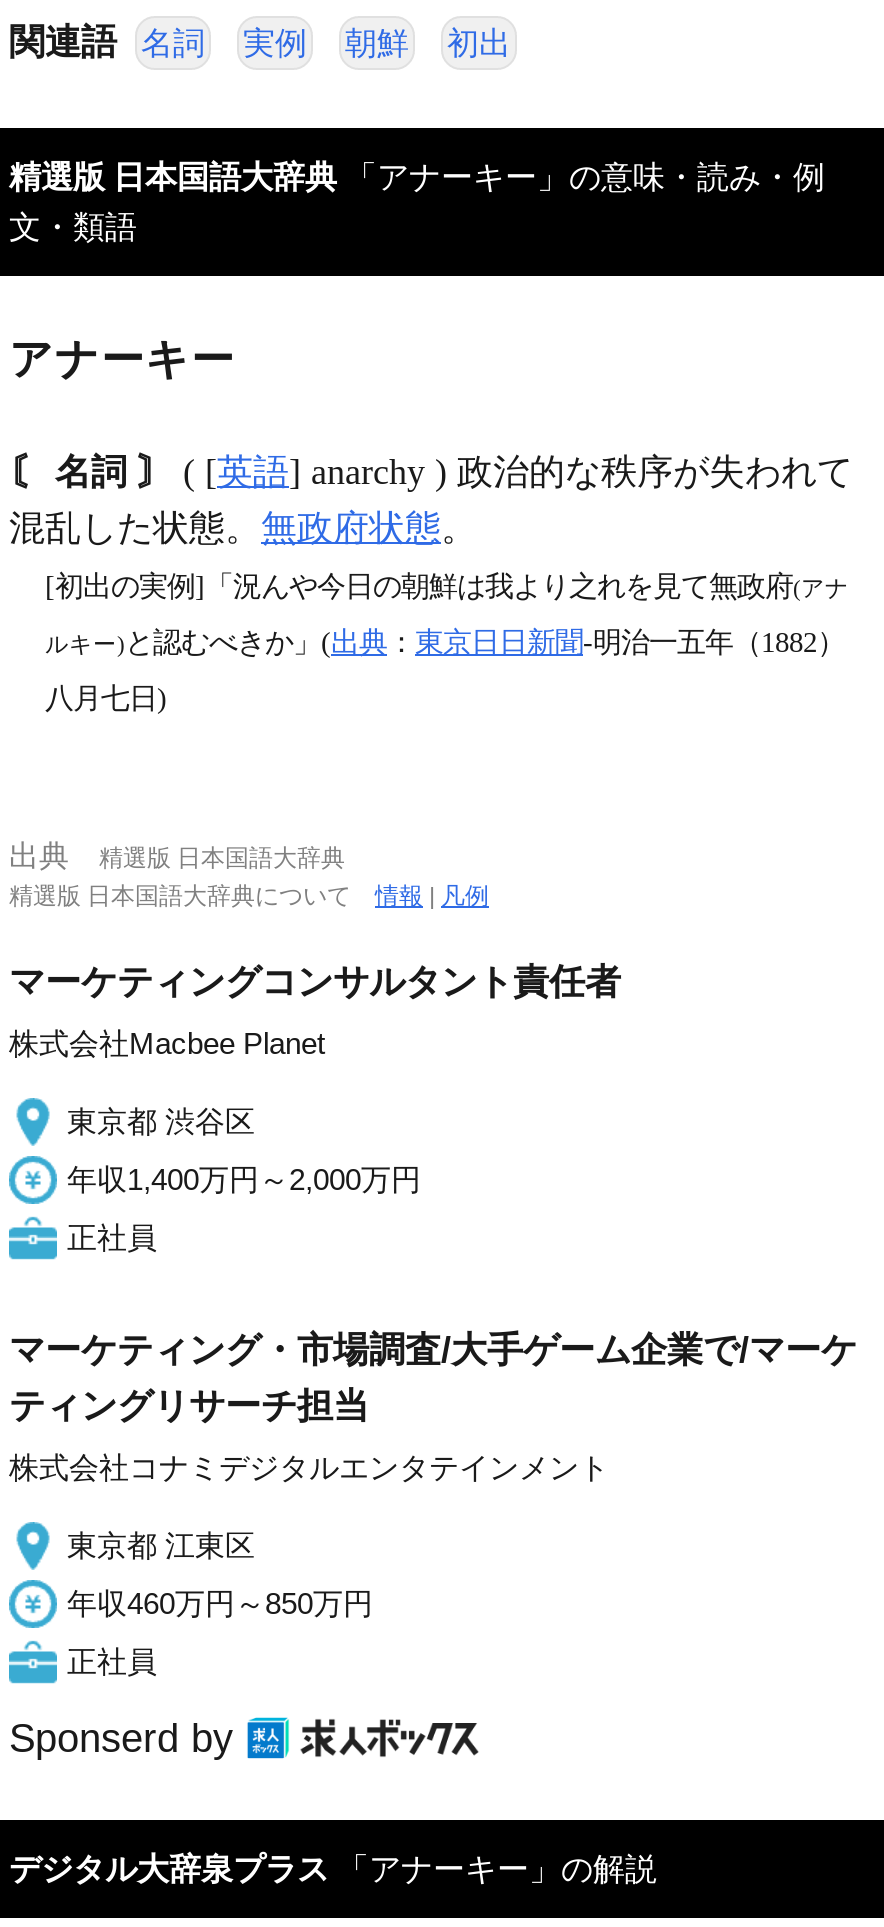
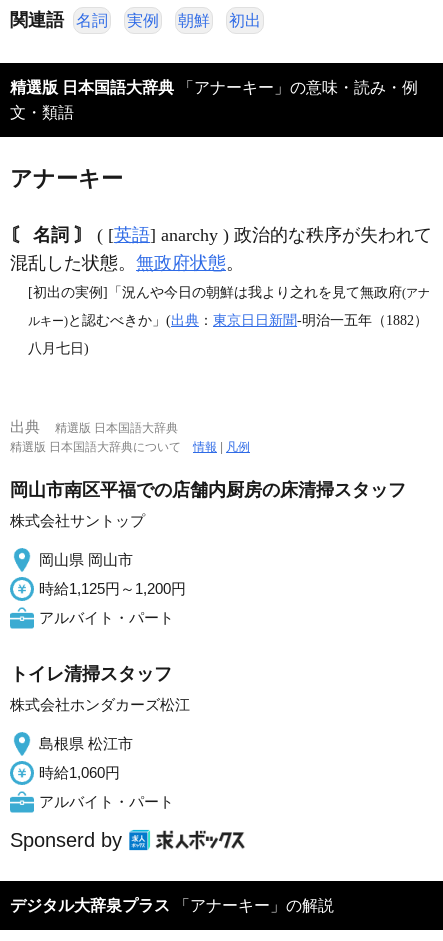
[9,961,621,1001] マーケティングコンサルタント責任者 -> [10,479,406,499] 岡山市南区平福での店舗内厨房の床清掃スタッフ
[9,1025,325,1059] 株式会社Macbee Planet -> [10,511,145,528] 株式会社サントップ
[67,1103,255,1137] 東京都 渋谷区 -> [39,550,133,567] 岡山県 岡山市
[67,1161,421,1195] 年収1,400万円～2,000万円 -> [39,579,186,596] 時給1,125円～1,200円
[67,1219,157,1253] 正社員 -> [39,608,174,625] アルバイト・パート
[9,1329,857,1425] マーケティング・市場調査/大手ゲーム企業で/マーケ | ティングリサーチ担当 -> [10,663,172,683] トイレ清掃スタッフ
[9,1449,609,1483] 株式会社コナミデジタルエンタテインメント -> [10,695,190,712] 株式会社ホンダカーズ松江
[67,1527,255,1561] 東京都 江東区 -> [39,734,133,751] 島根県 松江市
[67,1585,373,1619] 年収460万円～850万円 -> [39,763,120,780] 時給1,060円
[67,1643,157,1677] 正社員 -> [39,792,174,809] アルバイト・パート

